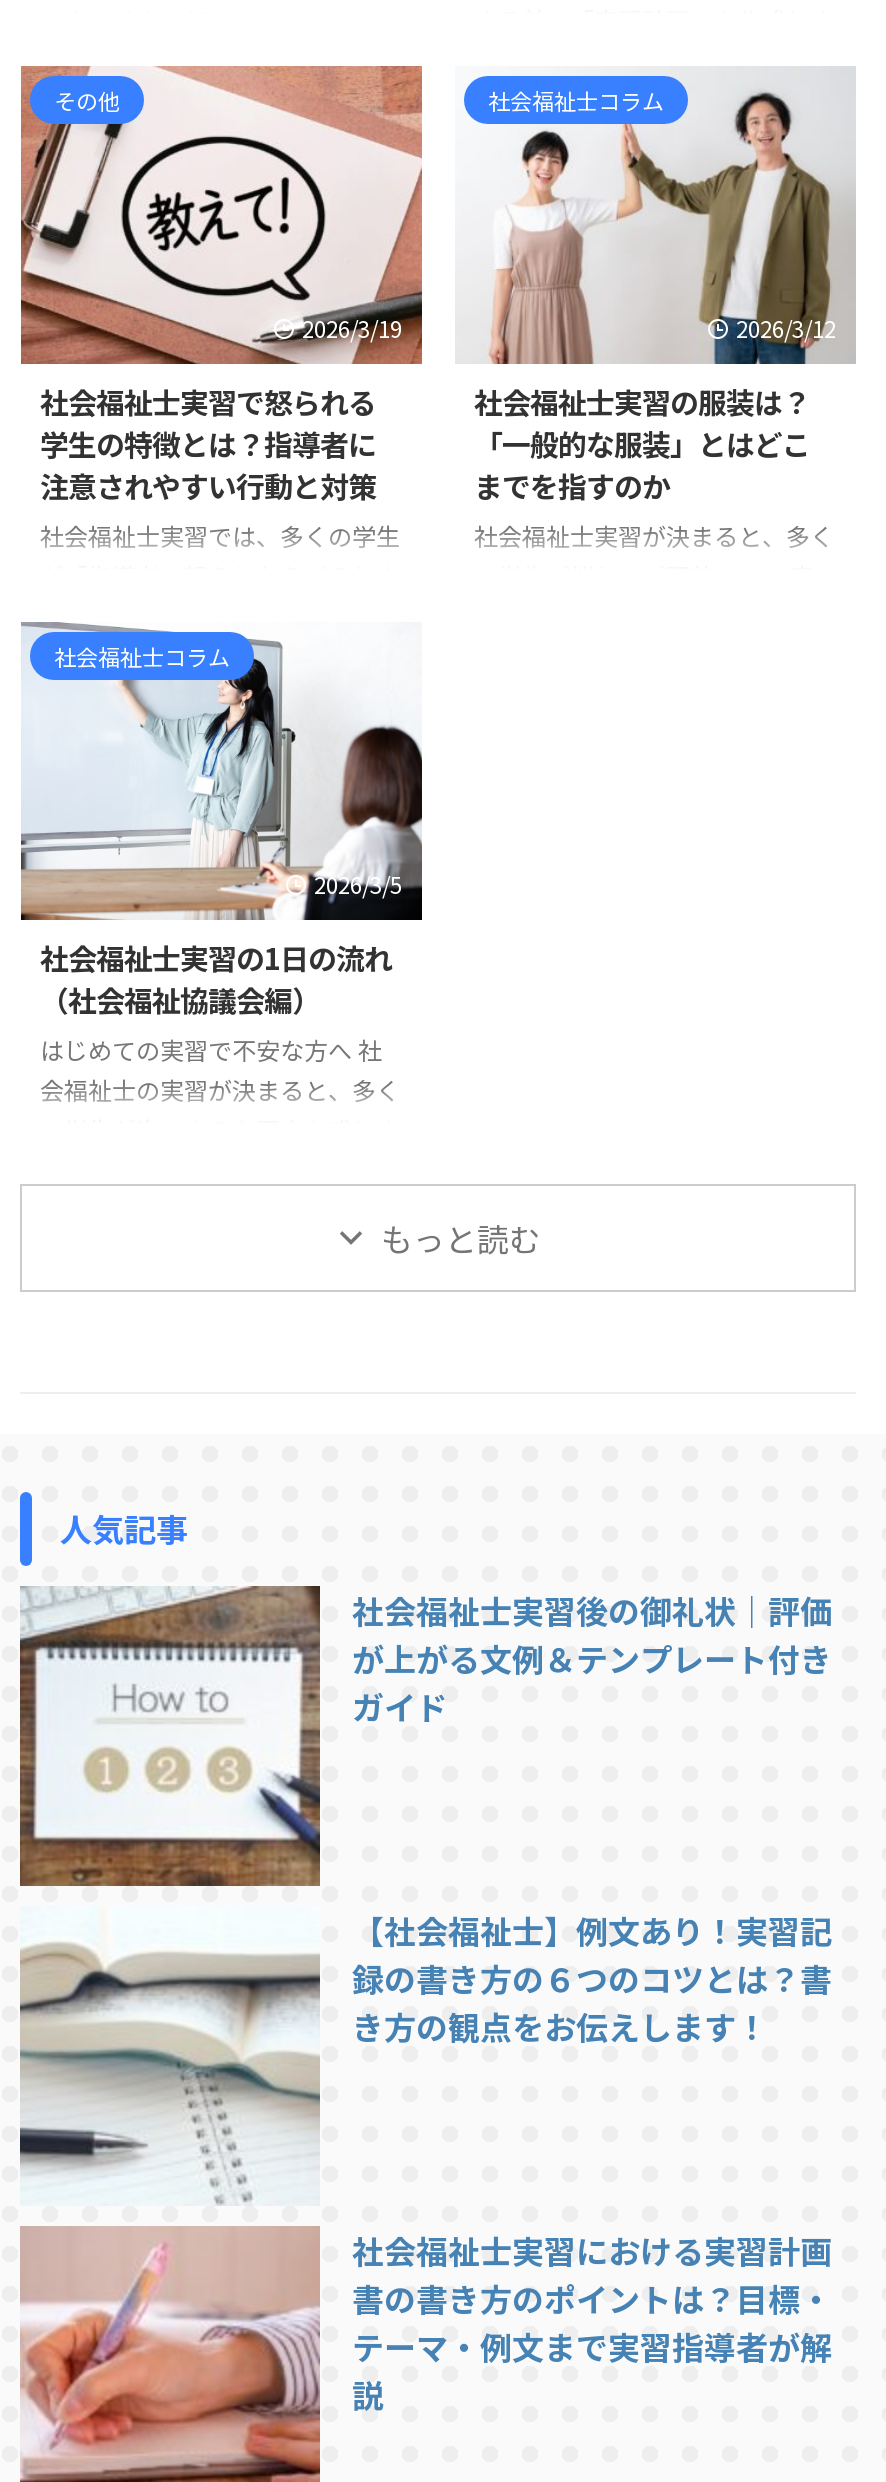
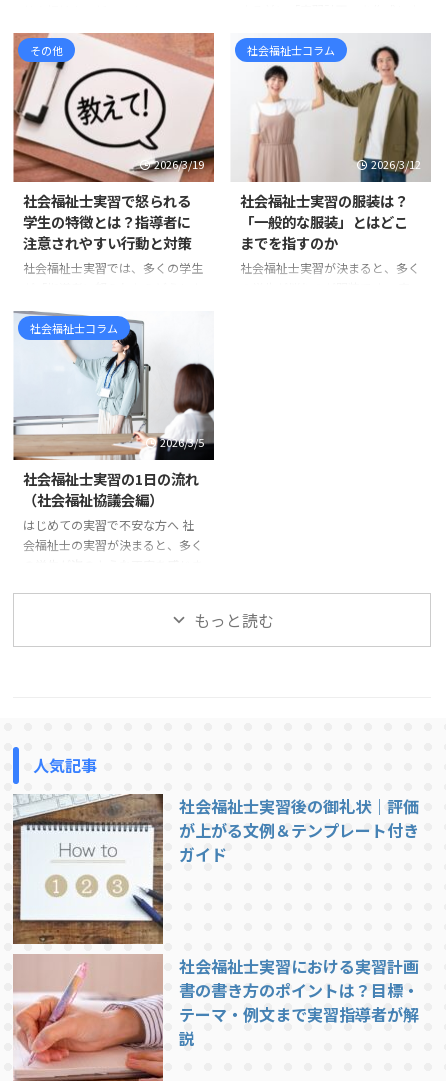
[20,1907,832,2208] [image] | 【社会福祉士】例文あり！実習記 | 録の書き方の６つのコツとは？書 | き方の観点をお伝えします！ -> none

